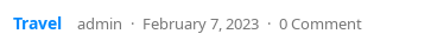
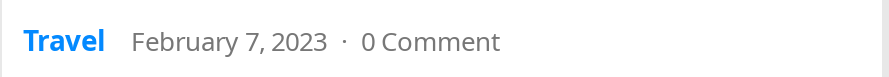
[77,13,362,34] admin · February 7, 2023 · 0 Comment -> [131,23,501,59] February 7, 2023 · 0 Comment

